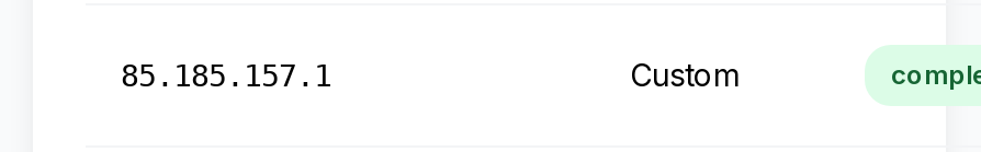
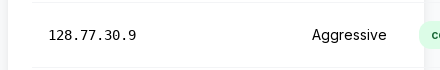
[121,56,737,93] 85.185.157.1 | Custom -> [48,26,387,43] 128.77.30.9 | Aggressive

